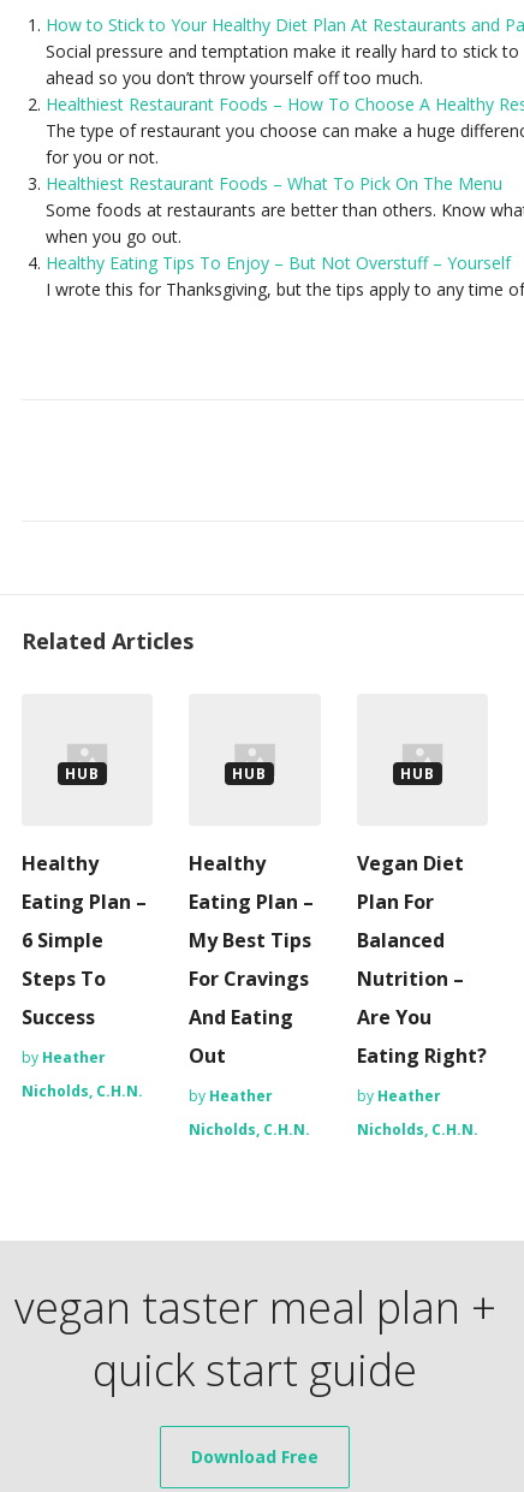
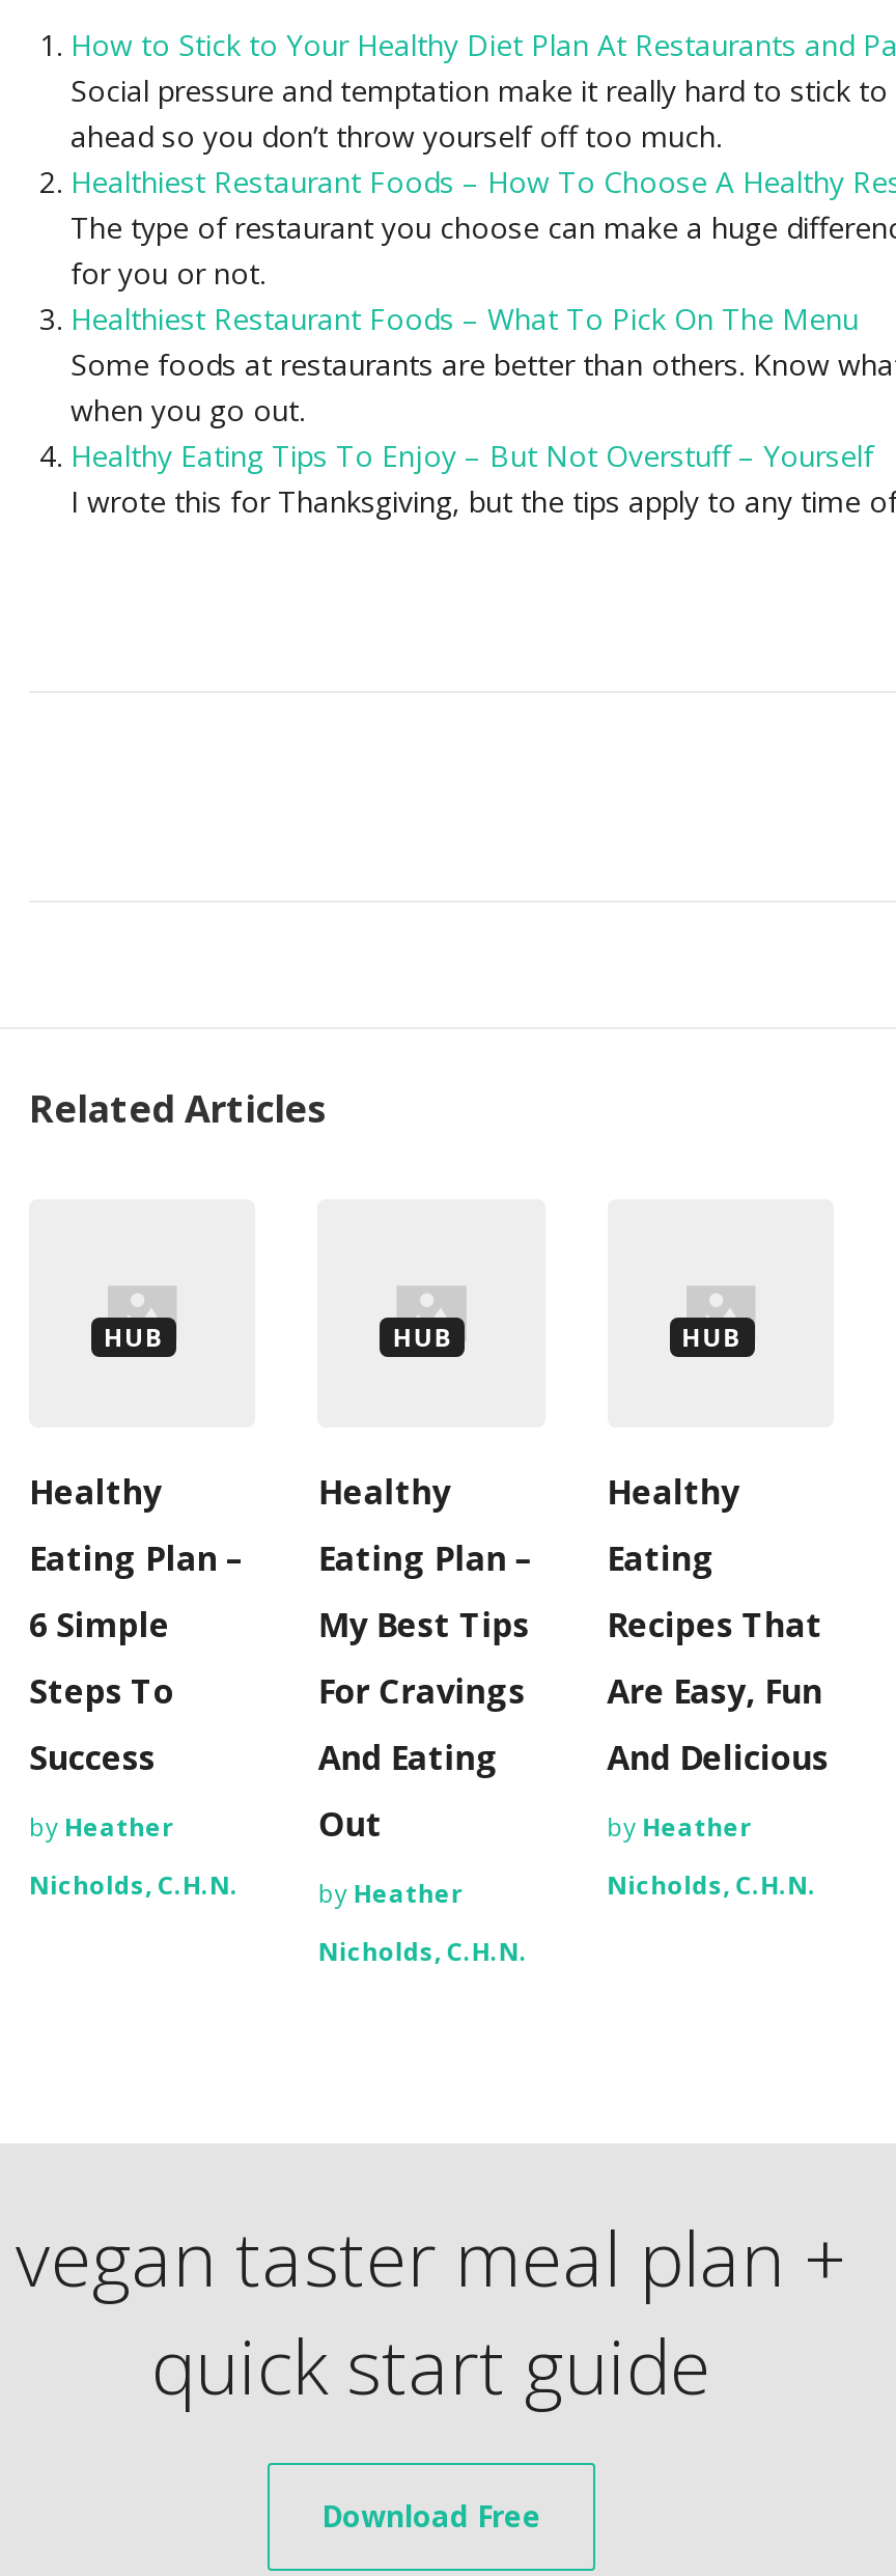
[357,850,486,1069] Vegan Diet | Plan For | Balanced | Nutrition – | Are You | Eating Right? -> [607,1469,829,1780] Healthy | Eating | Recipes That | Are Easy, Fun | And Delicious
moved [357,1085,478,1139] -> [607,1809,817,1902]: by Heather | Nicholds, C.H.N.

